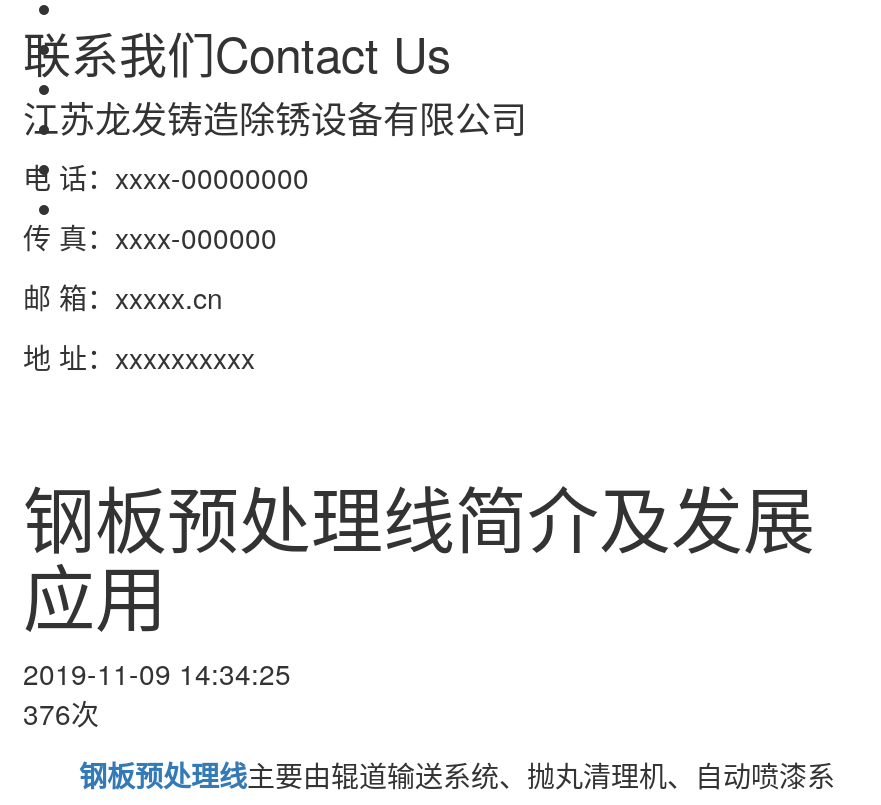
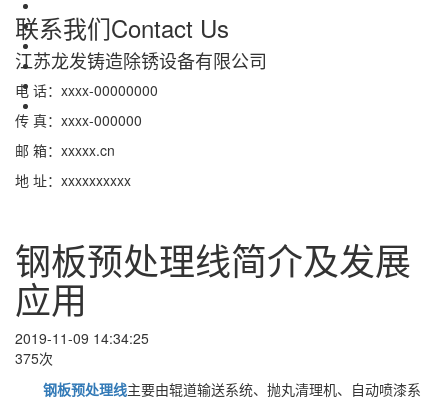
[23,692,99,732] 376次 -> [15,348,53,368] 375次

